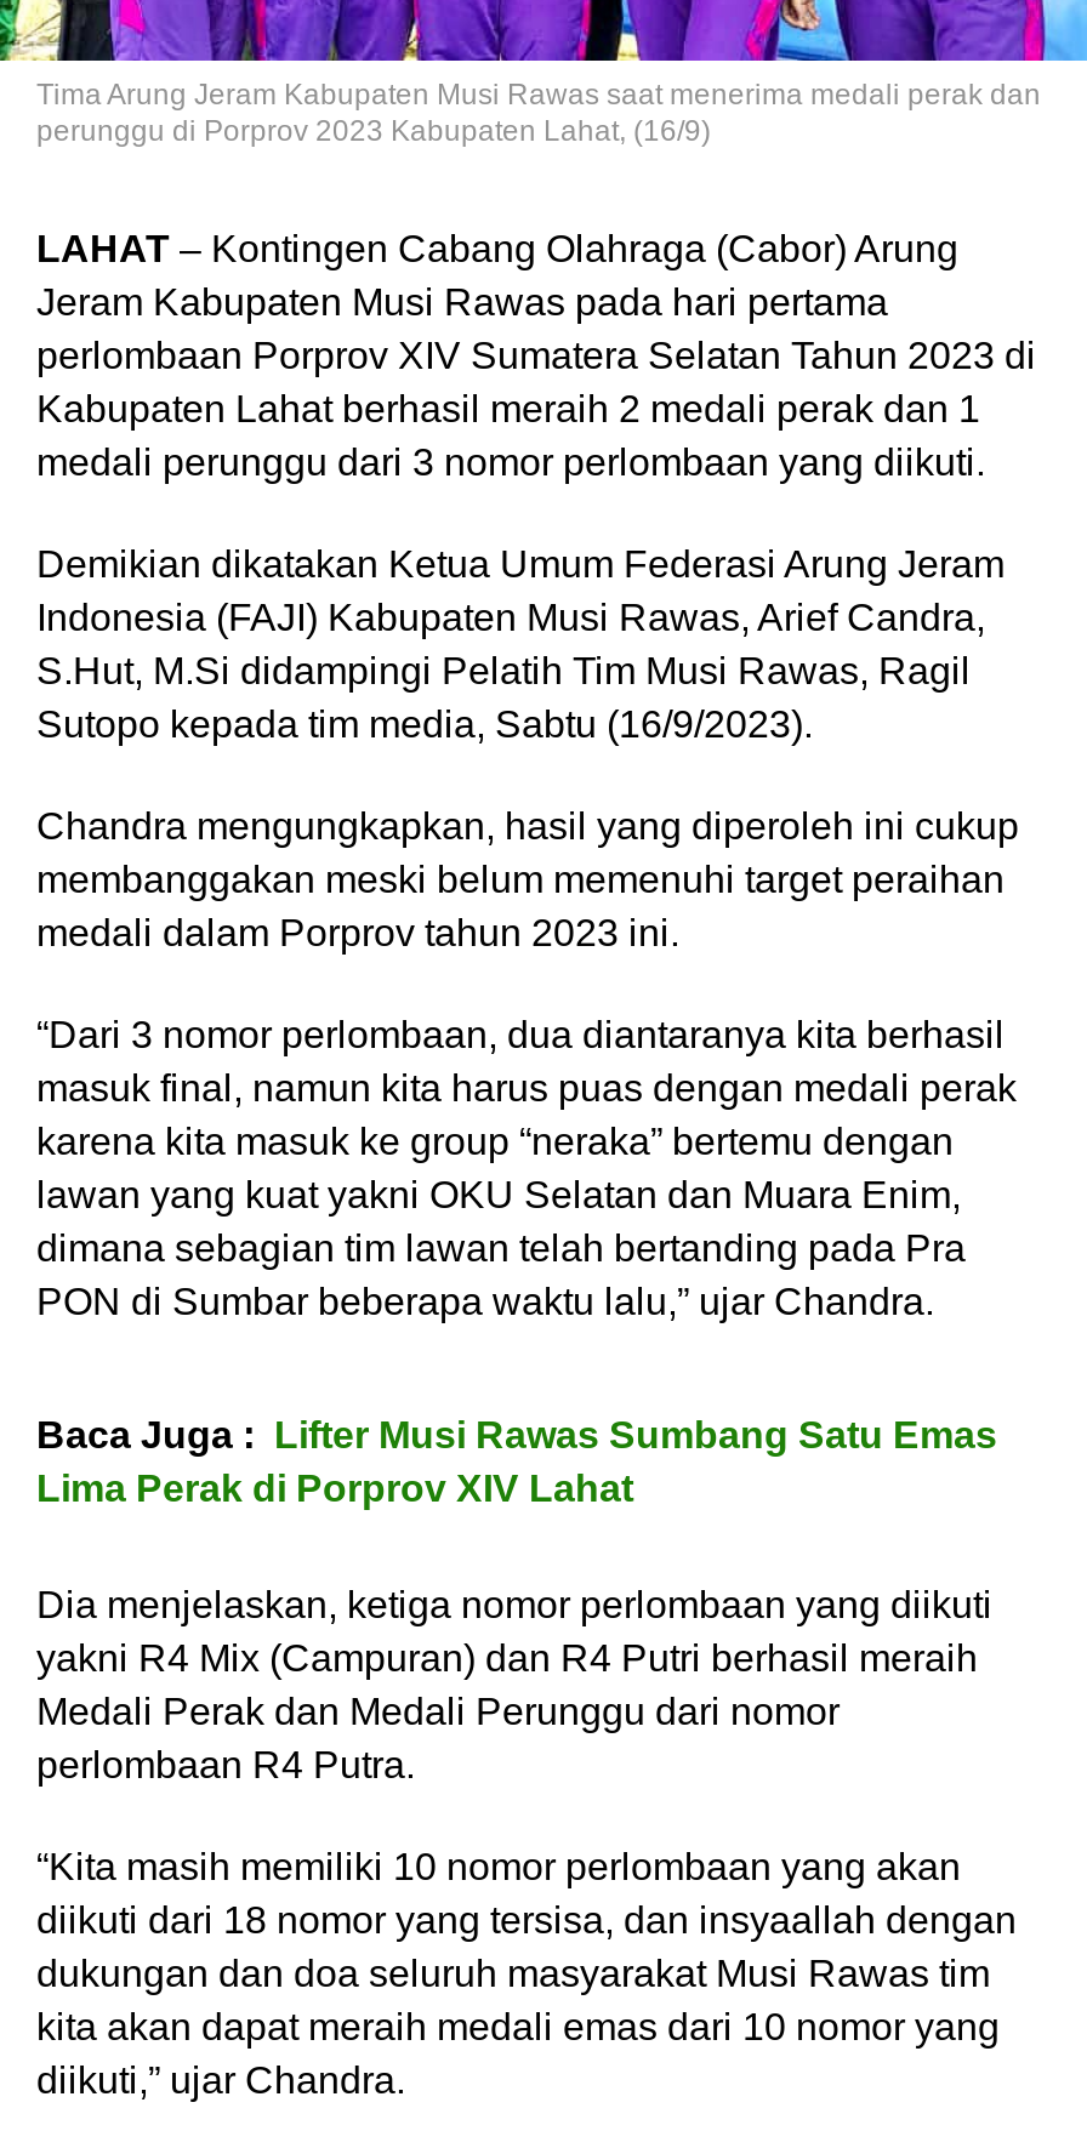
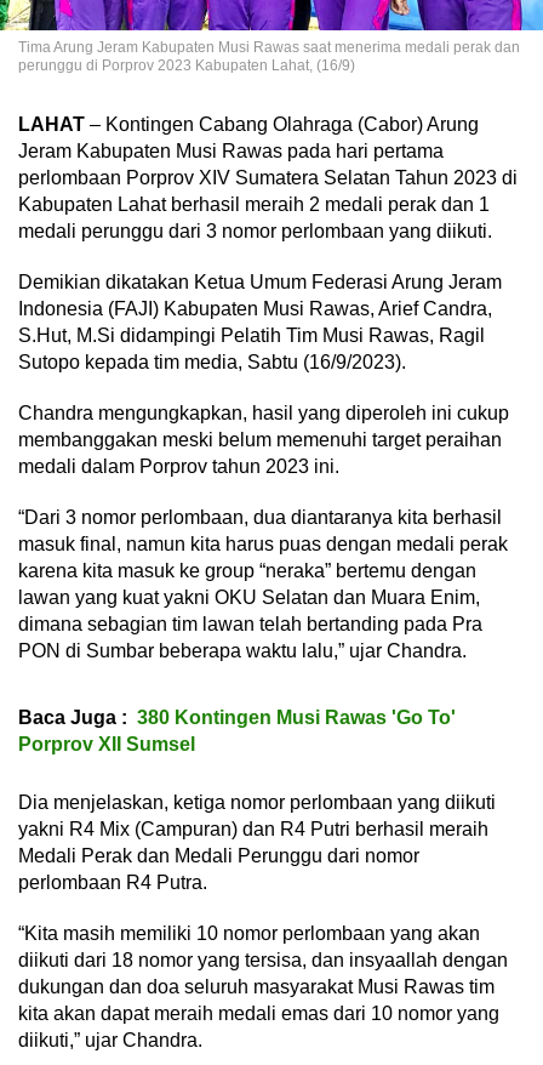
[36,1414,997,1509] Baca Juga : Lifter Musi Rawas Sumbang Satu Emas | Lima Perak di Porprov XIV Lahat -> [18,707,456,754] Baca Juga : 380 Kontingen Musi Rawas 'Go To' | Porprov XII Sumsel

